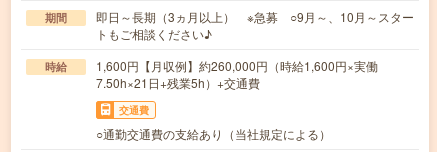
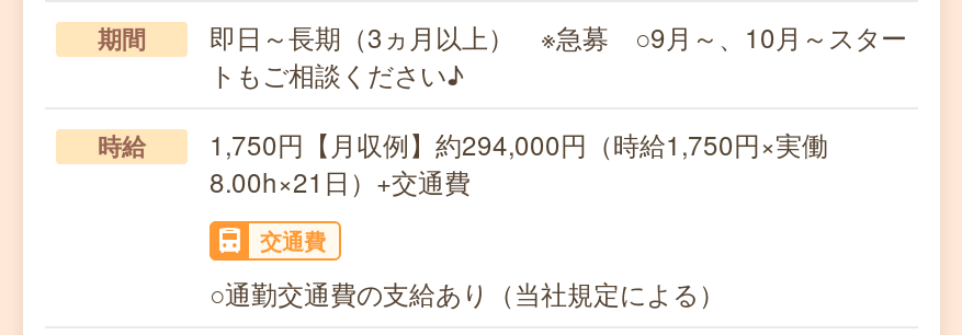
[96,57,378,91] 1,600円【月収例】約260,000円（時給1,600円×実働 | 7.50h×21日+残業5h）+交通費 -> [210,125,828,199] 1,750円【月収例】約294,000円（時給1,750円×実働 | 8.00h×21日）+交通費

